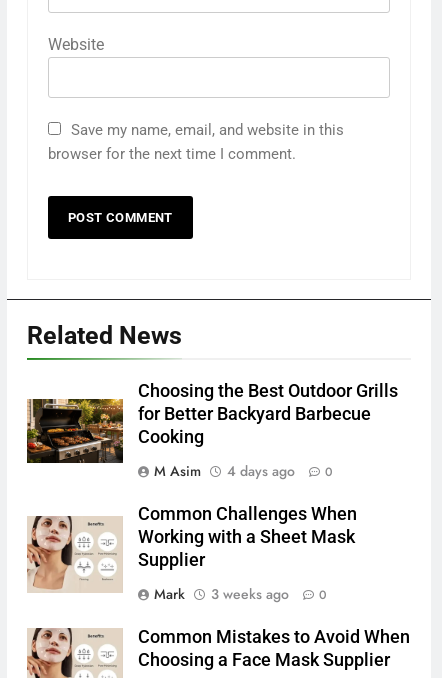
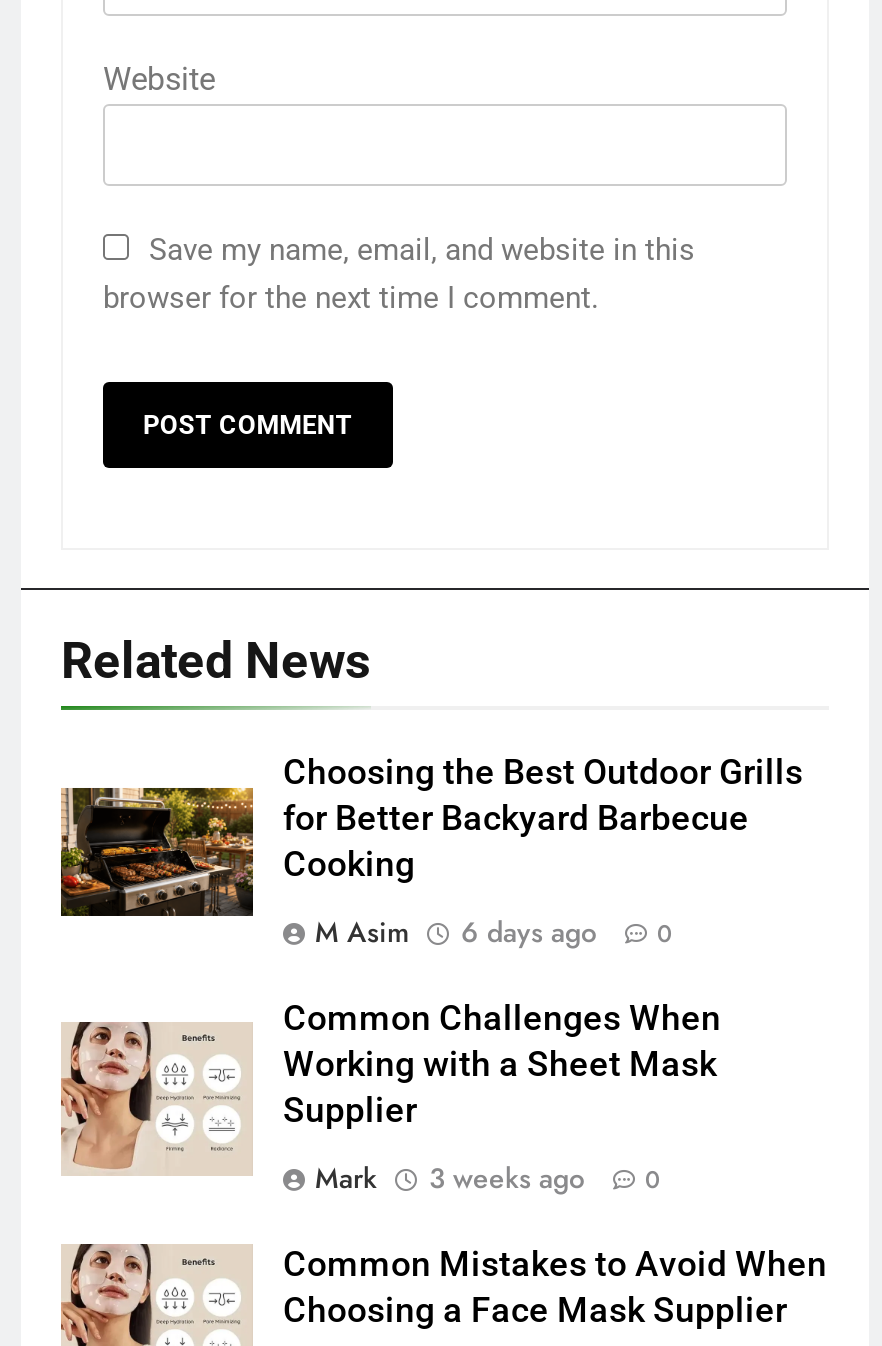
[154,461,333,481] M Asim 4 days ago 0 -> [315,912,673,952] M Asim 6 days ago 0

